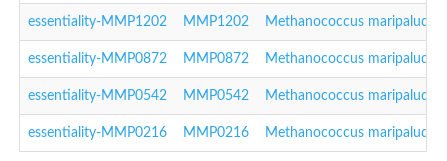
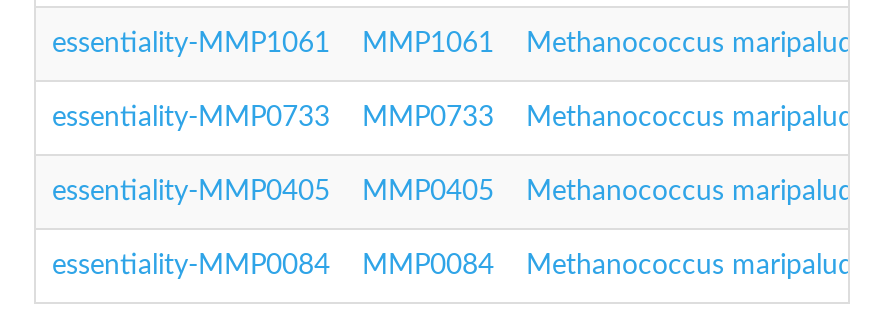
[28,15,249,29] essentiality-MMP1202 | MMP1202 -> [52,30,494,58] essentiality-MMP1061 | MMP1061
[28,52,249,66] essentiality-MMP0872 | MMP0872 -> [52,104,494,132] essentiality-MMP0733 | MMP0733
[28,89,249,103] essentiality-MMP0542 | MMP0542 -> [52,178,494,206] essentiality-MMP0405 | MMP0405
[28,126,249,140] essentiality-MMP0216 | MMP0216 -> [52,252,494,280] essentiality-MMP0084 | MMP0084

